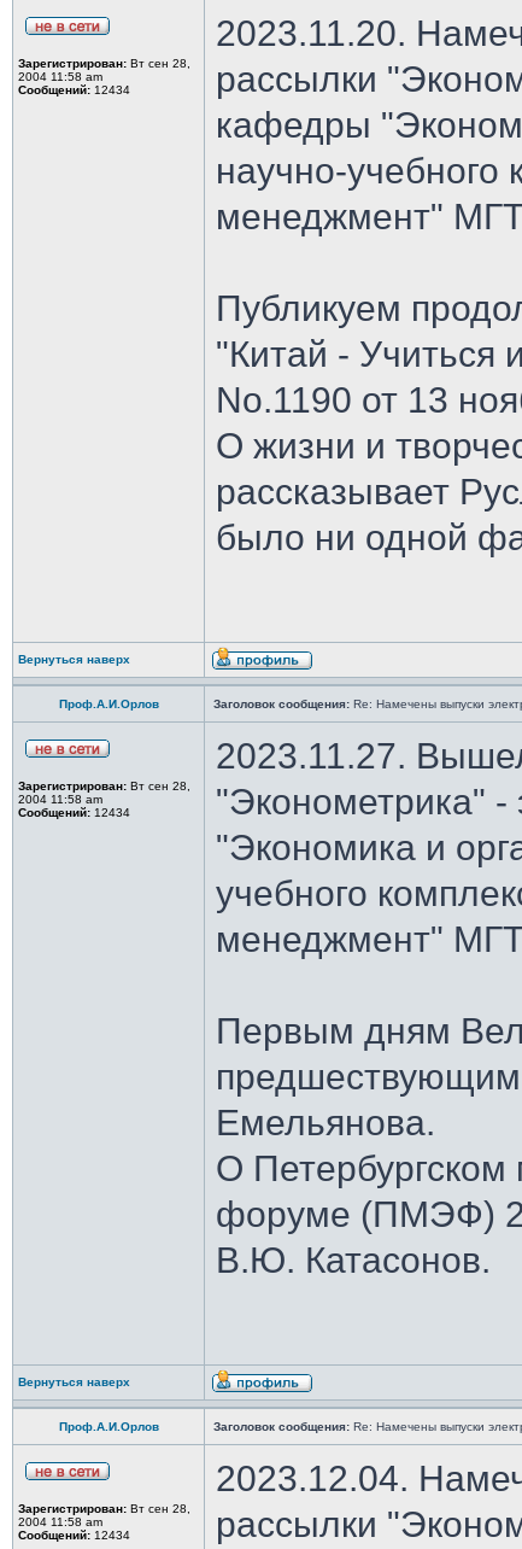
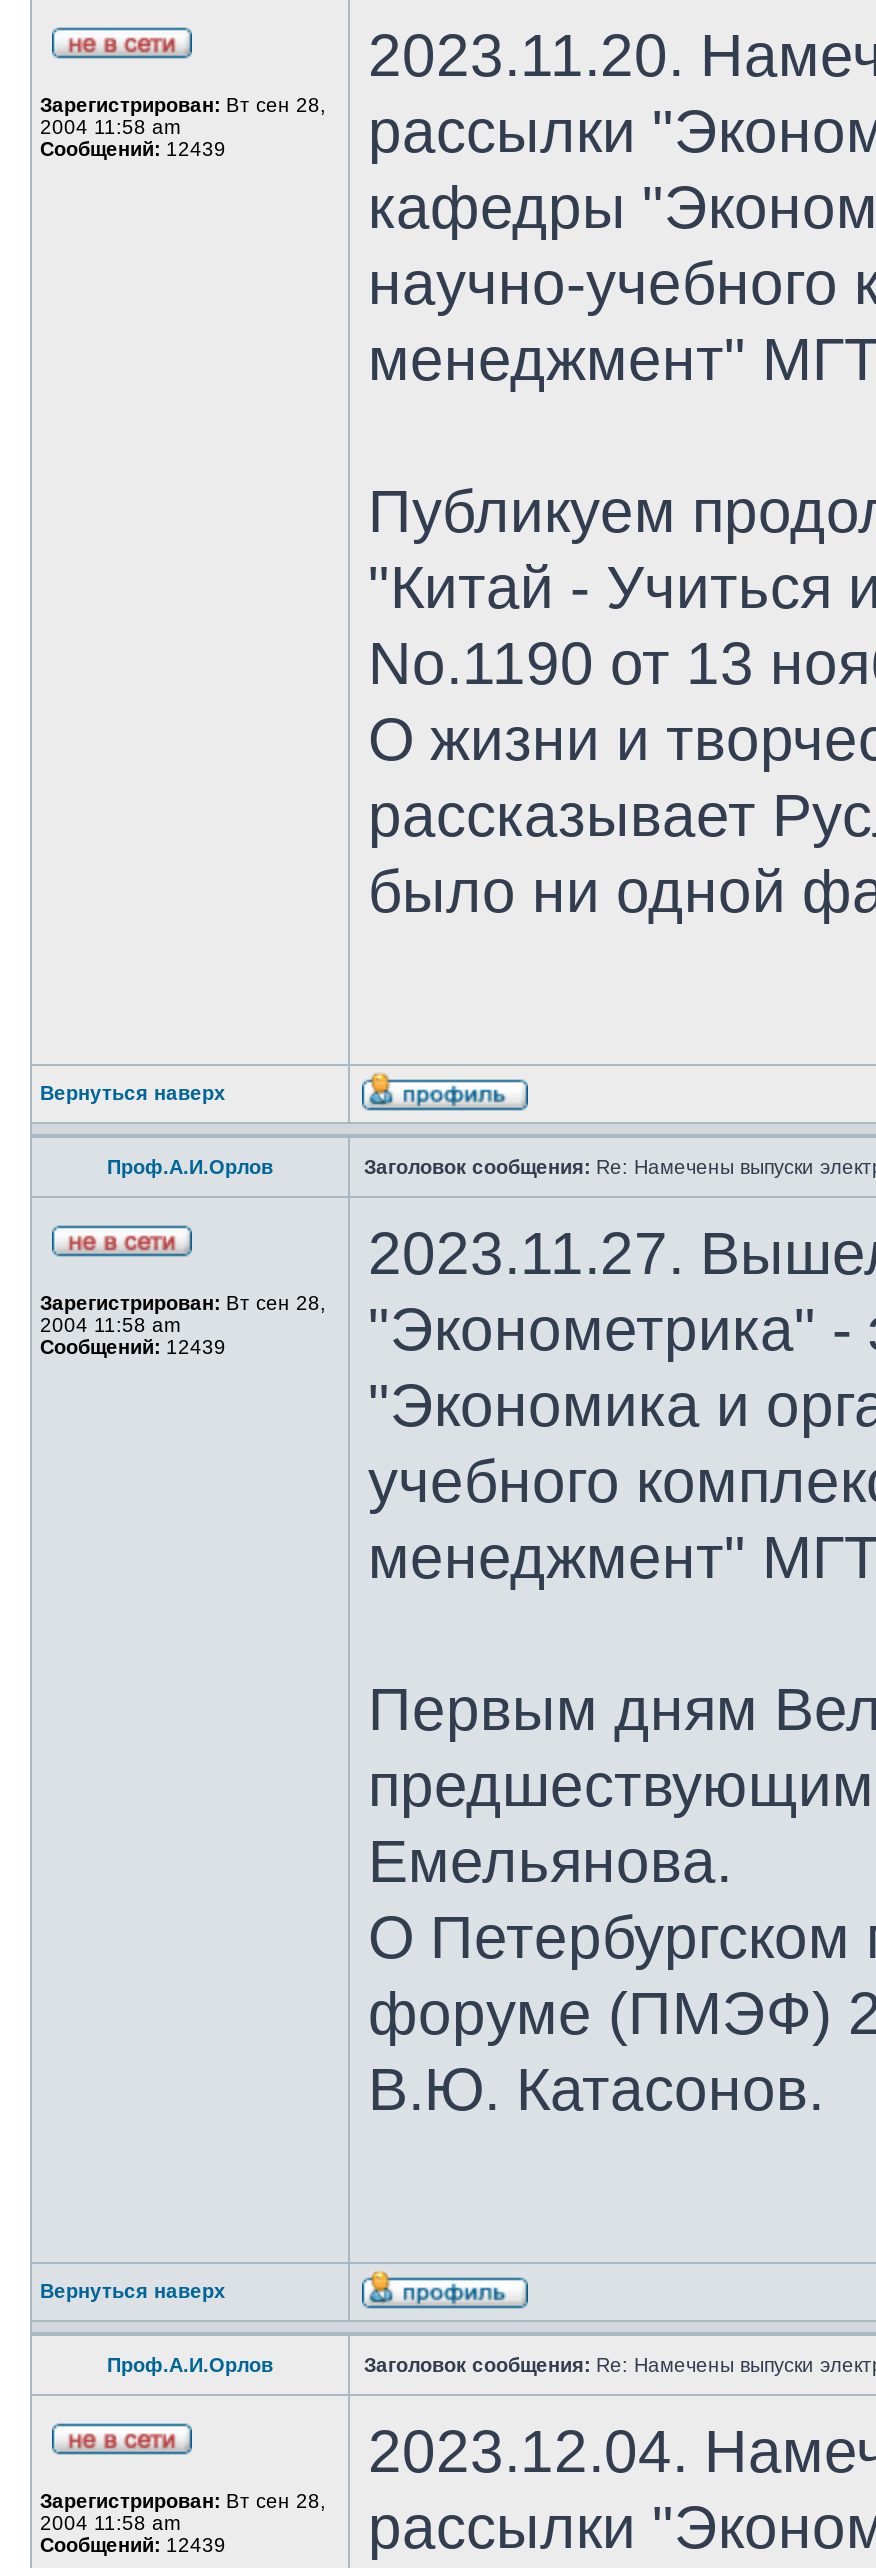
[18,83,130,97] Сообщений: 12434 -> [40,138,226,160] Сообщений: 12439
[18,806,130,819] Сообщений: 12434 -> [40,1336,226,1358] Сообщений: 12439
[18,1528,130,1542] Сообщений: 12434 -> [40,2534,226,2556] Сообщений: 12439

